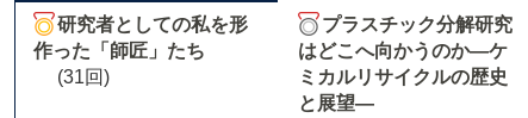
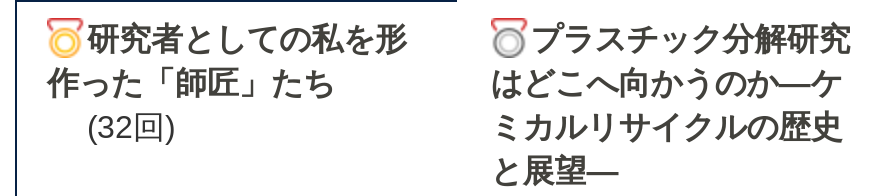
[57,67,110,87] (31回) -> [87,110,175,144] (32回)

